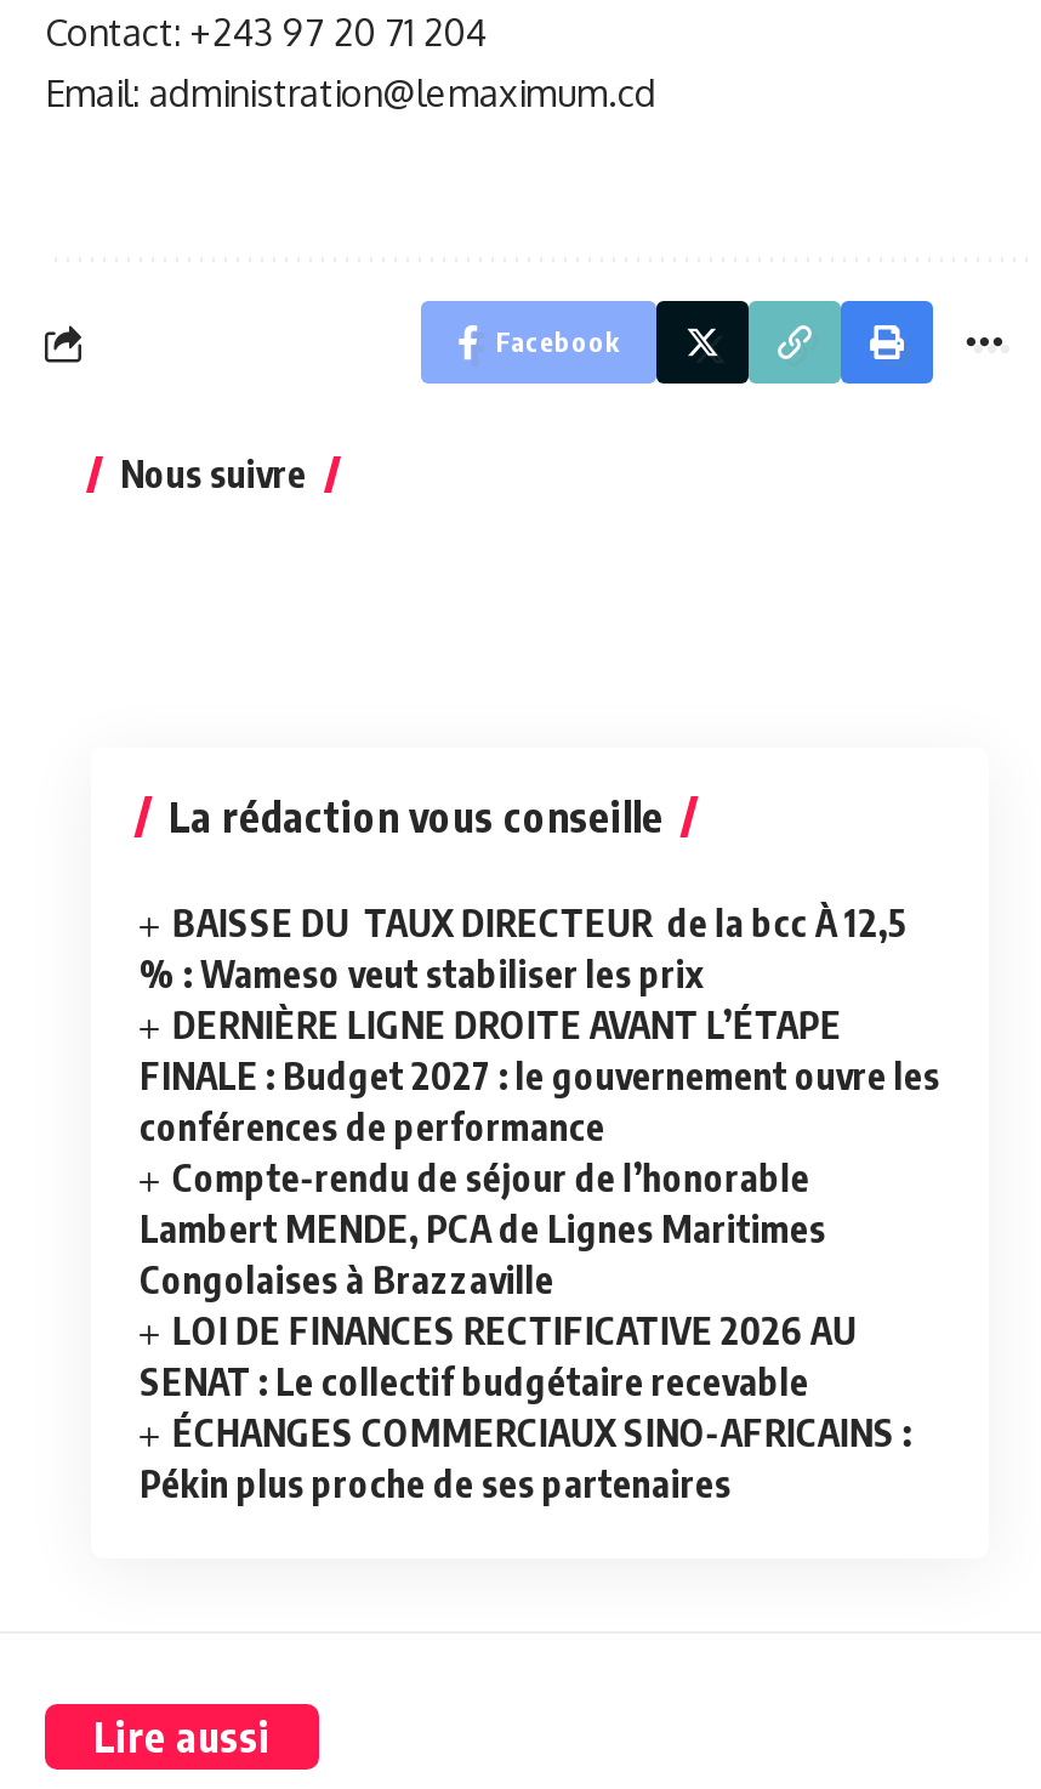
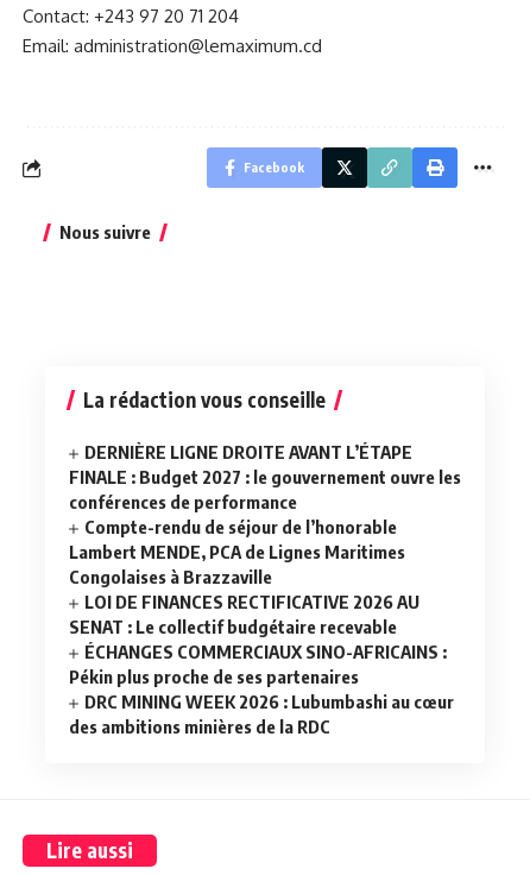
[140,901,907,995] BAISSE DU TAUX DIRECTEUR de la bcc À 12,5 | % : Wameso veut stabiliser les prix -> none
moved [140,1003,940,1505] -> [69,441,461,687]: DERNIÈRE LIGNE DROITE AVANT L’ÉTAPE | FINALE : Budget 2027 : le gouvernement ouvre les | conférences de performance | ... | ÉCHANGES COMMERCIAUX SINO-AFRICAINS : | Pékin plus proche de ses partenaires
none -> [69,691,454,737] DRC MINING WEEK 2026 : Lubumbashi au cœur | des ambitions minières de la RDC

